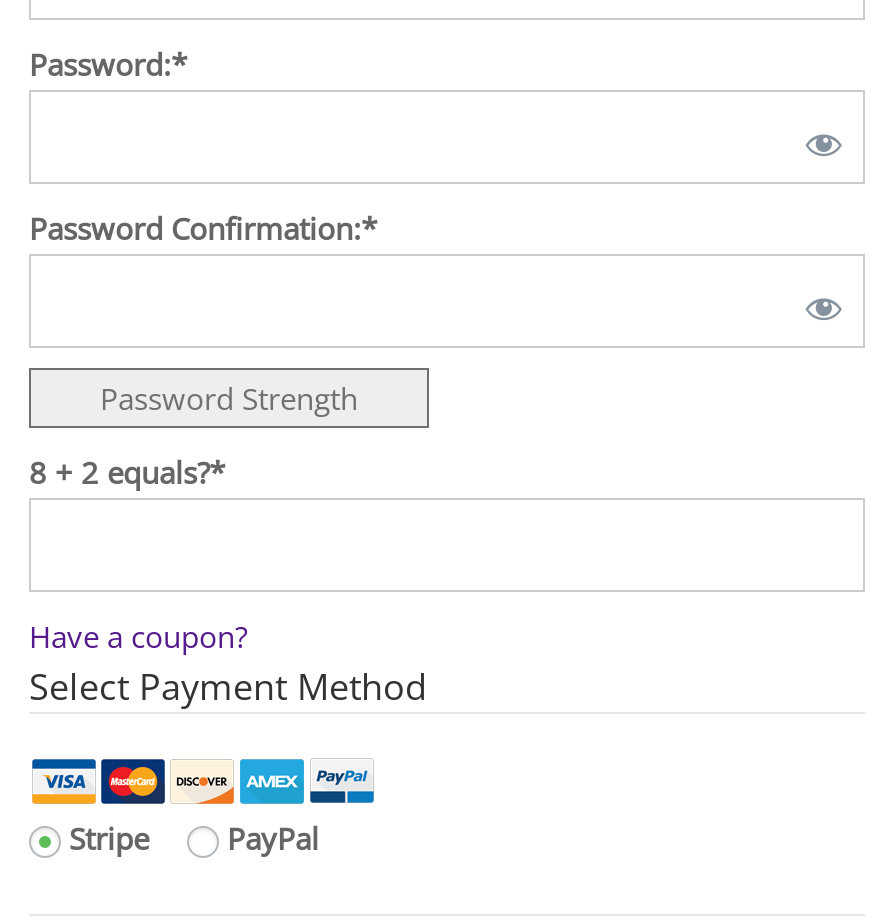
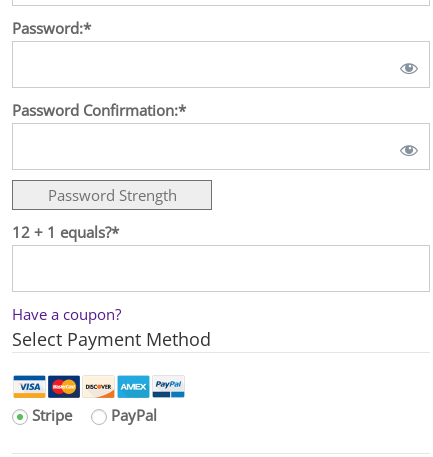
[29,452,225,492] 8 + 2 equals?* -> [12,222,119,242] 12 + 1 equals?*

